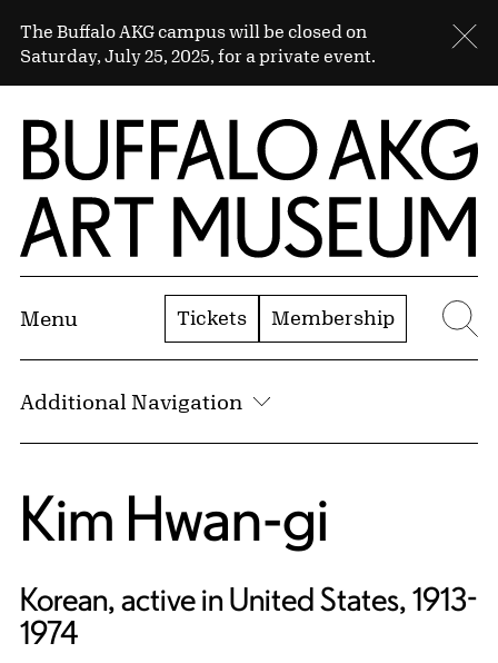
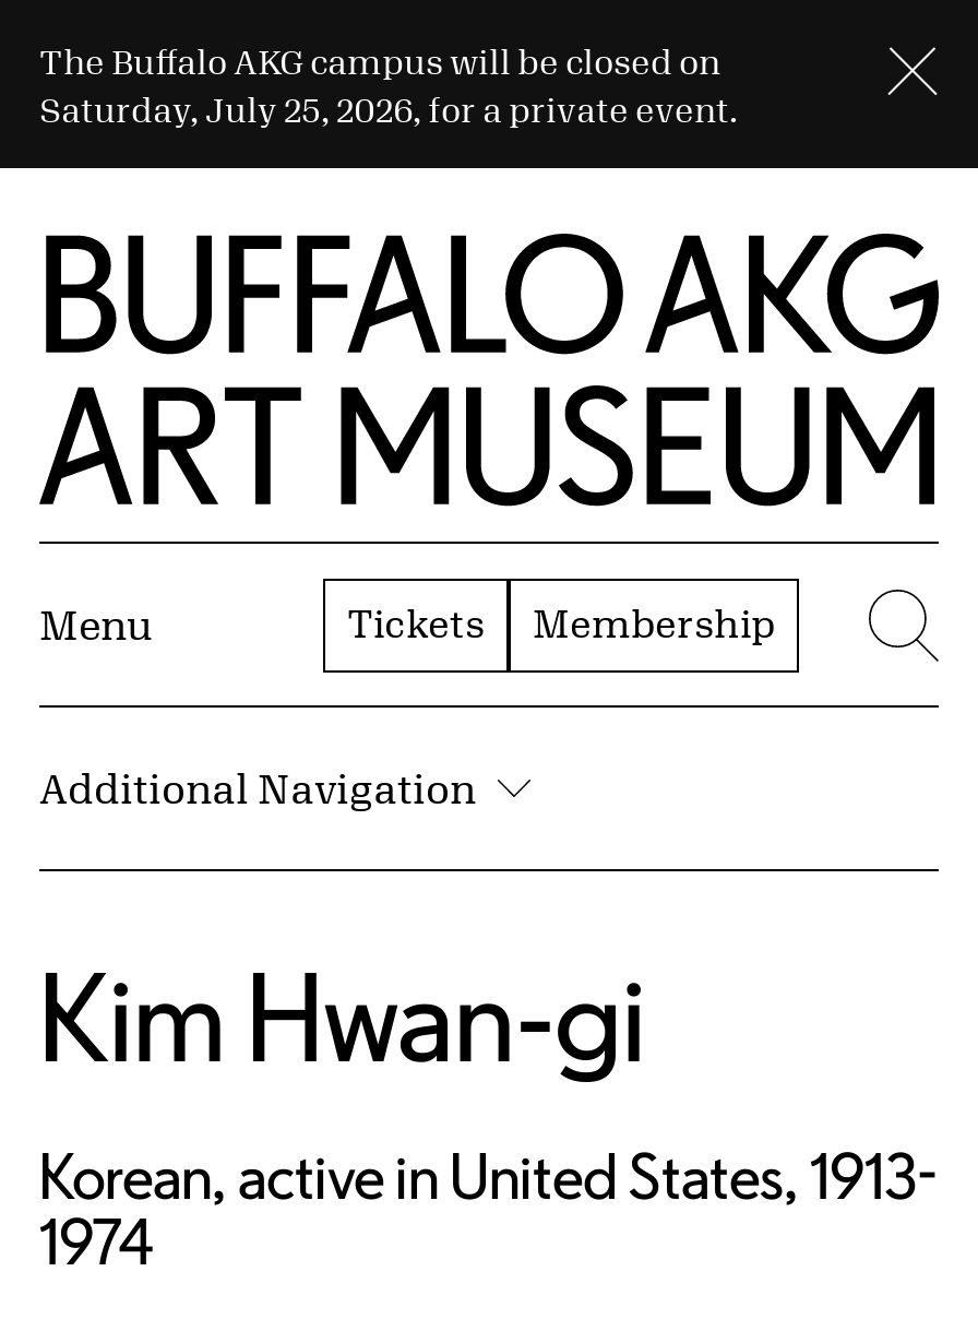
[20,46,376,66] Saturday, July 25, 2025, for a private event. -> [39,90,738,129] Saturday, July 25, 2026, for a private event.

